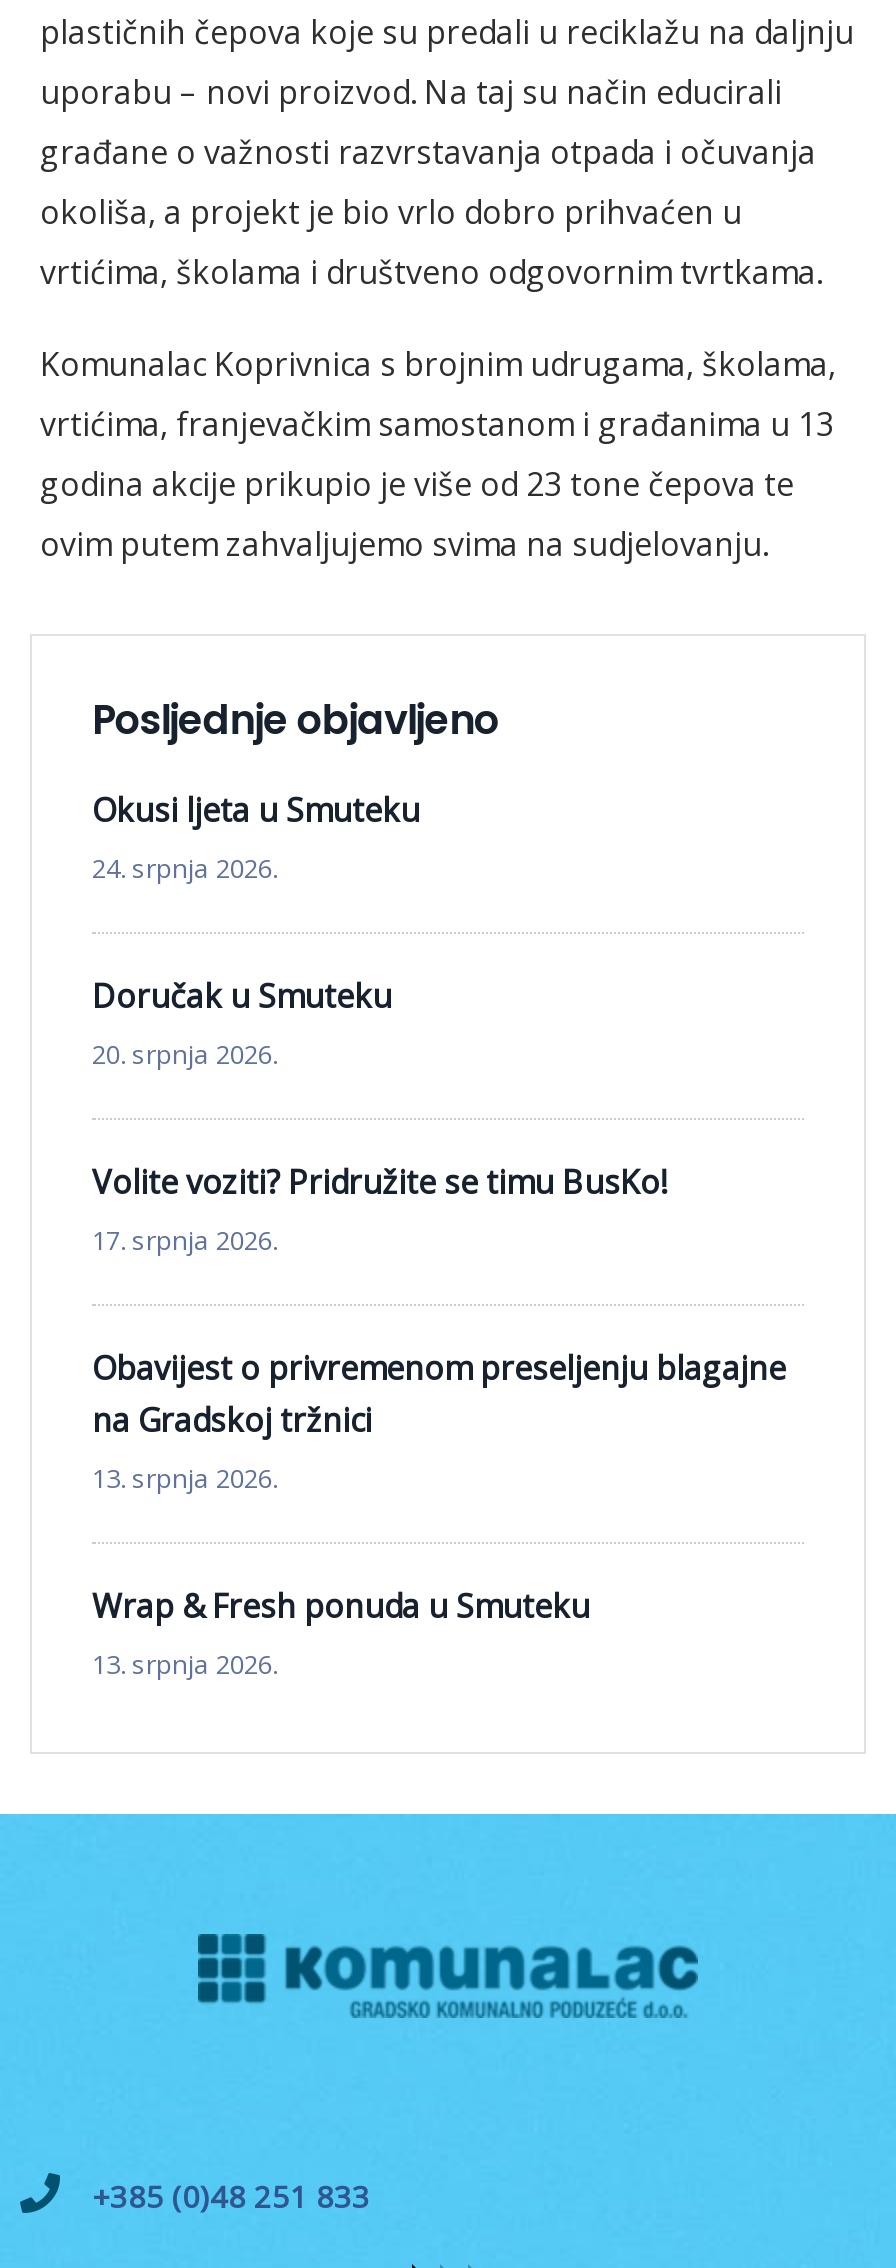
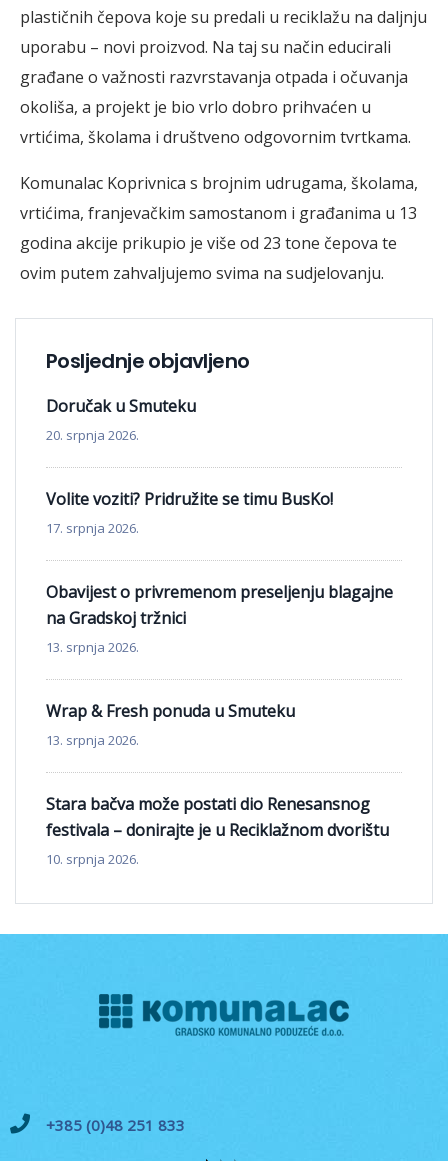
[92,787,420,885] Okusi ljeta u Smuteku | 24. srpnja 2026. -> none
moved [92,973,786,1681] -> [46,395,393,749]: Doručak u Smuteku | 20. srpnja 2026. | Volite voziti? Pridružite se timu BusKo! | ... | Wrap & Fresh ponuda u Smuteku | 13. srpnja 2026.
none -> [46,793,389,868] Stara bačva može postati dio Renesansnog | festivala – donirajte je u Reciklažnom dvorištu | 10. srpnja 2026.

